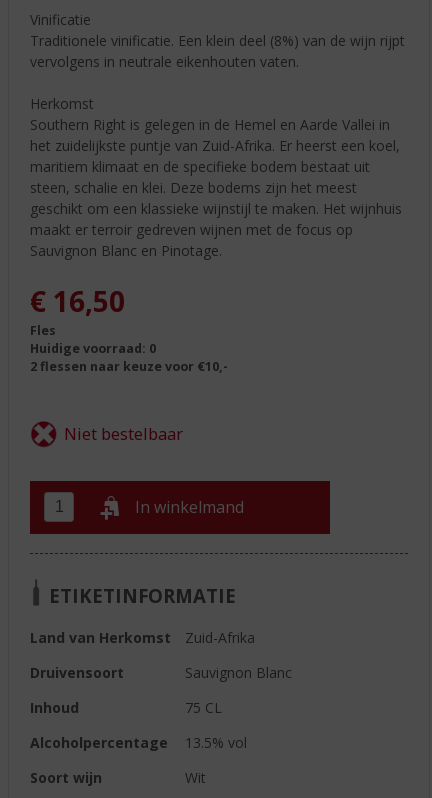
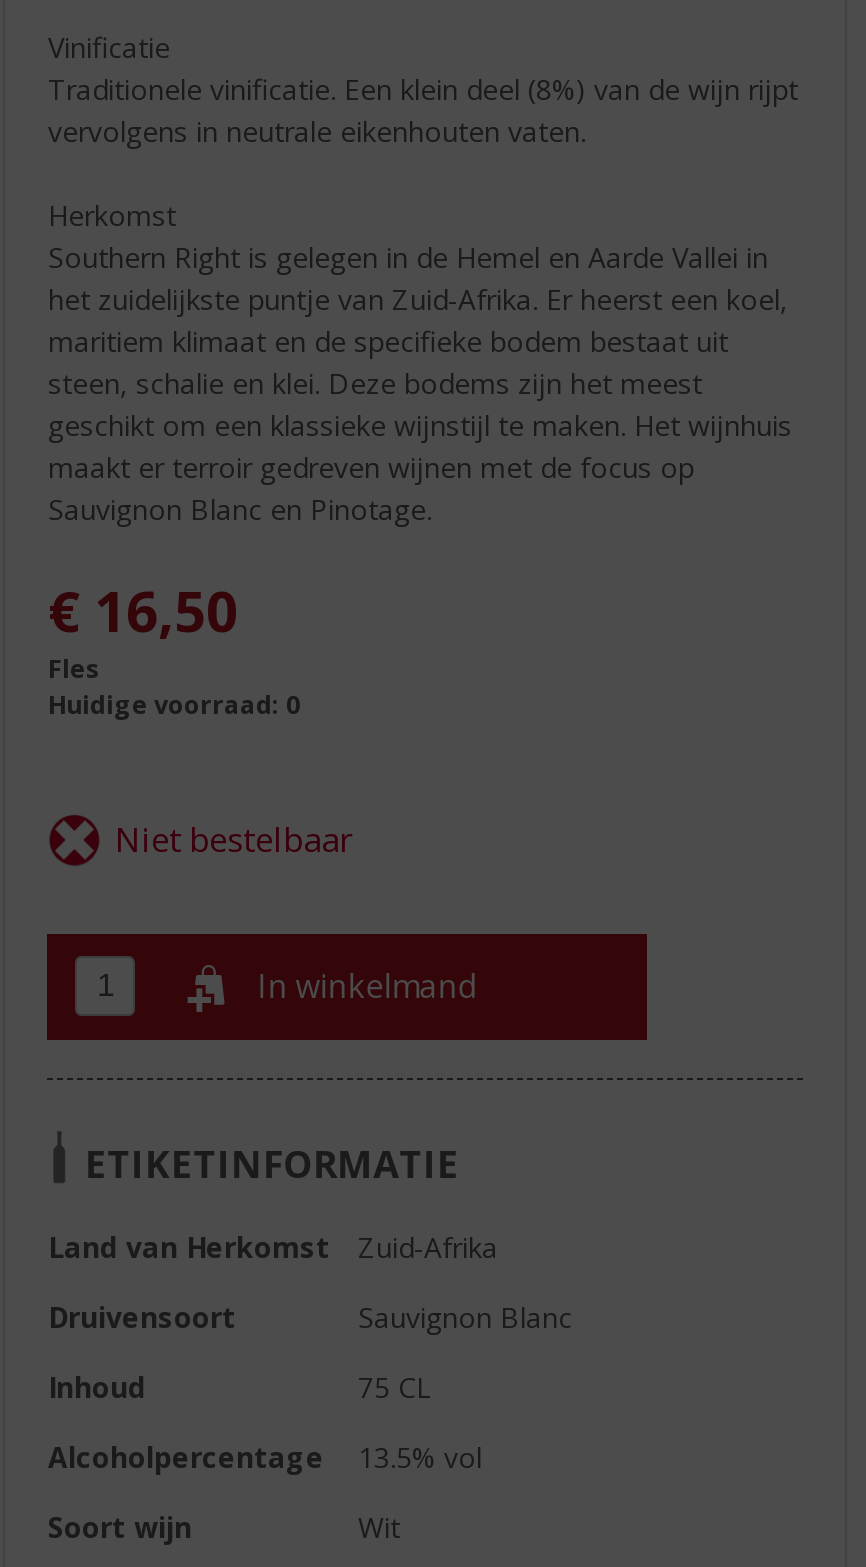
[30,358,228,375] 2 flessen naar keuze voor €10,- -> none

